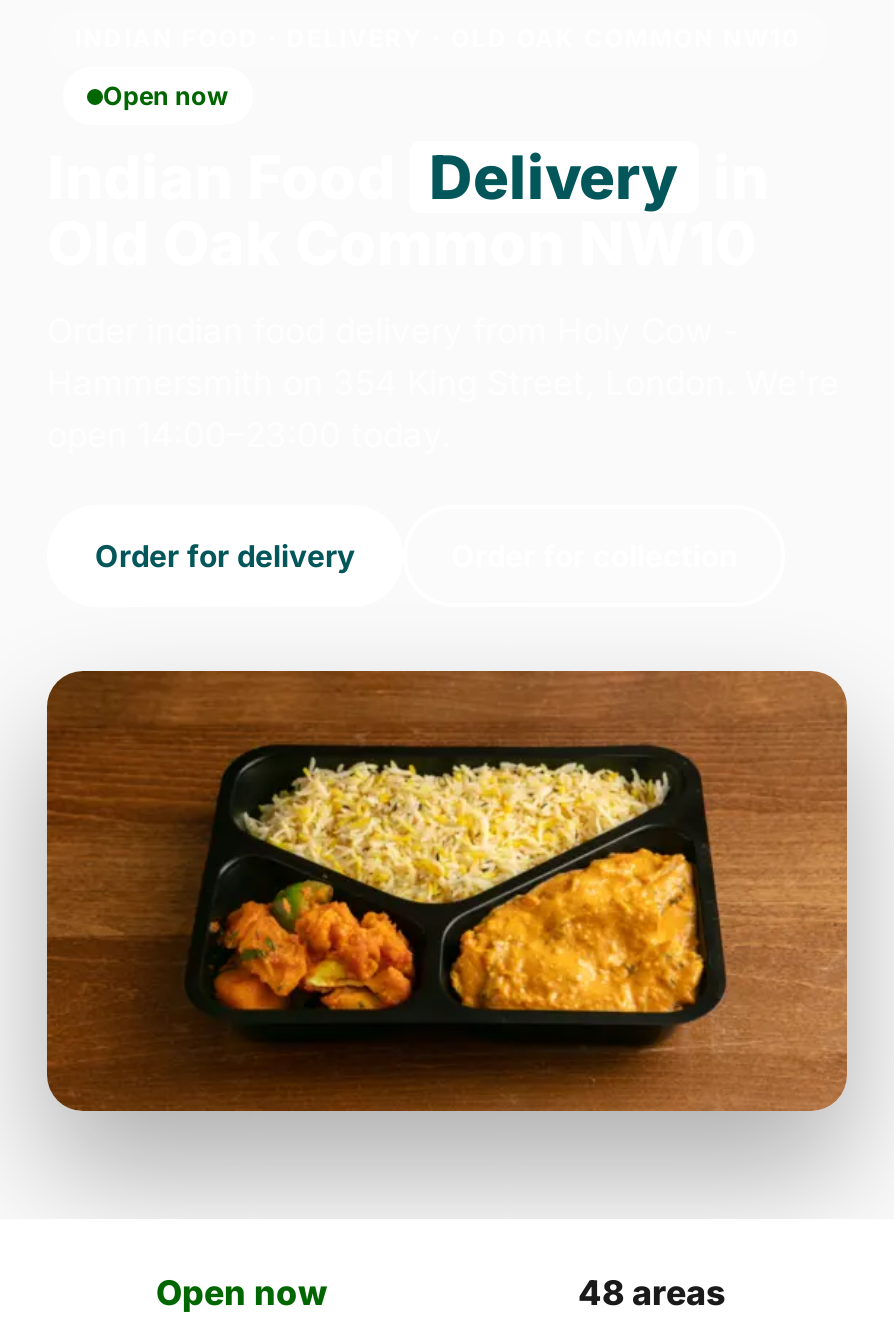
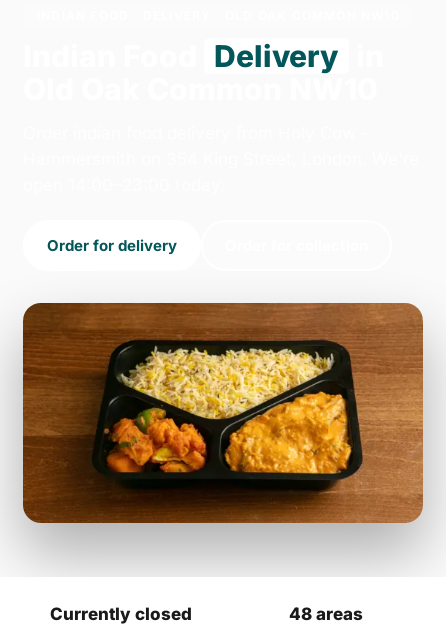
[103,81,229,111] Open now -> none
[156,1272,328,1312] Open now -> [49,604,191,624] Currently closed

